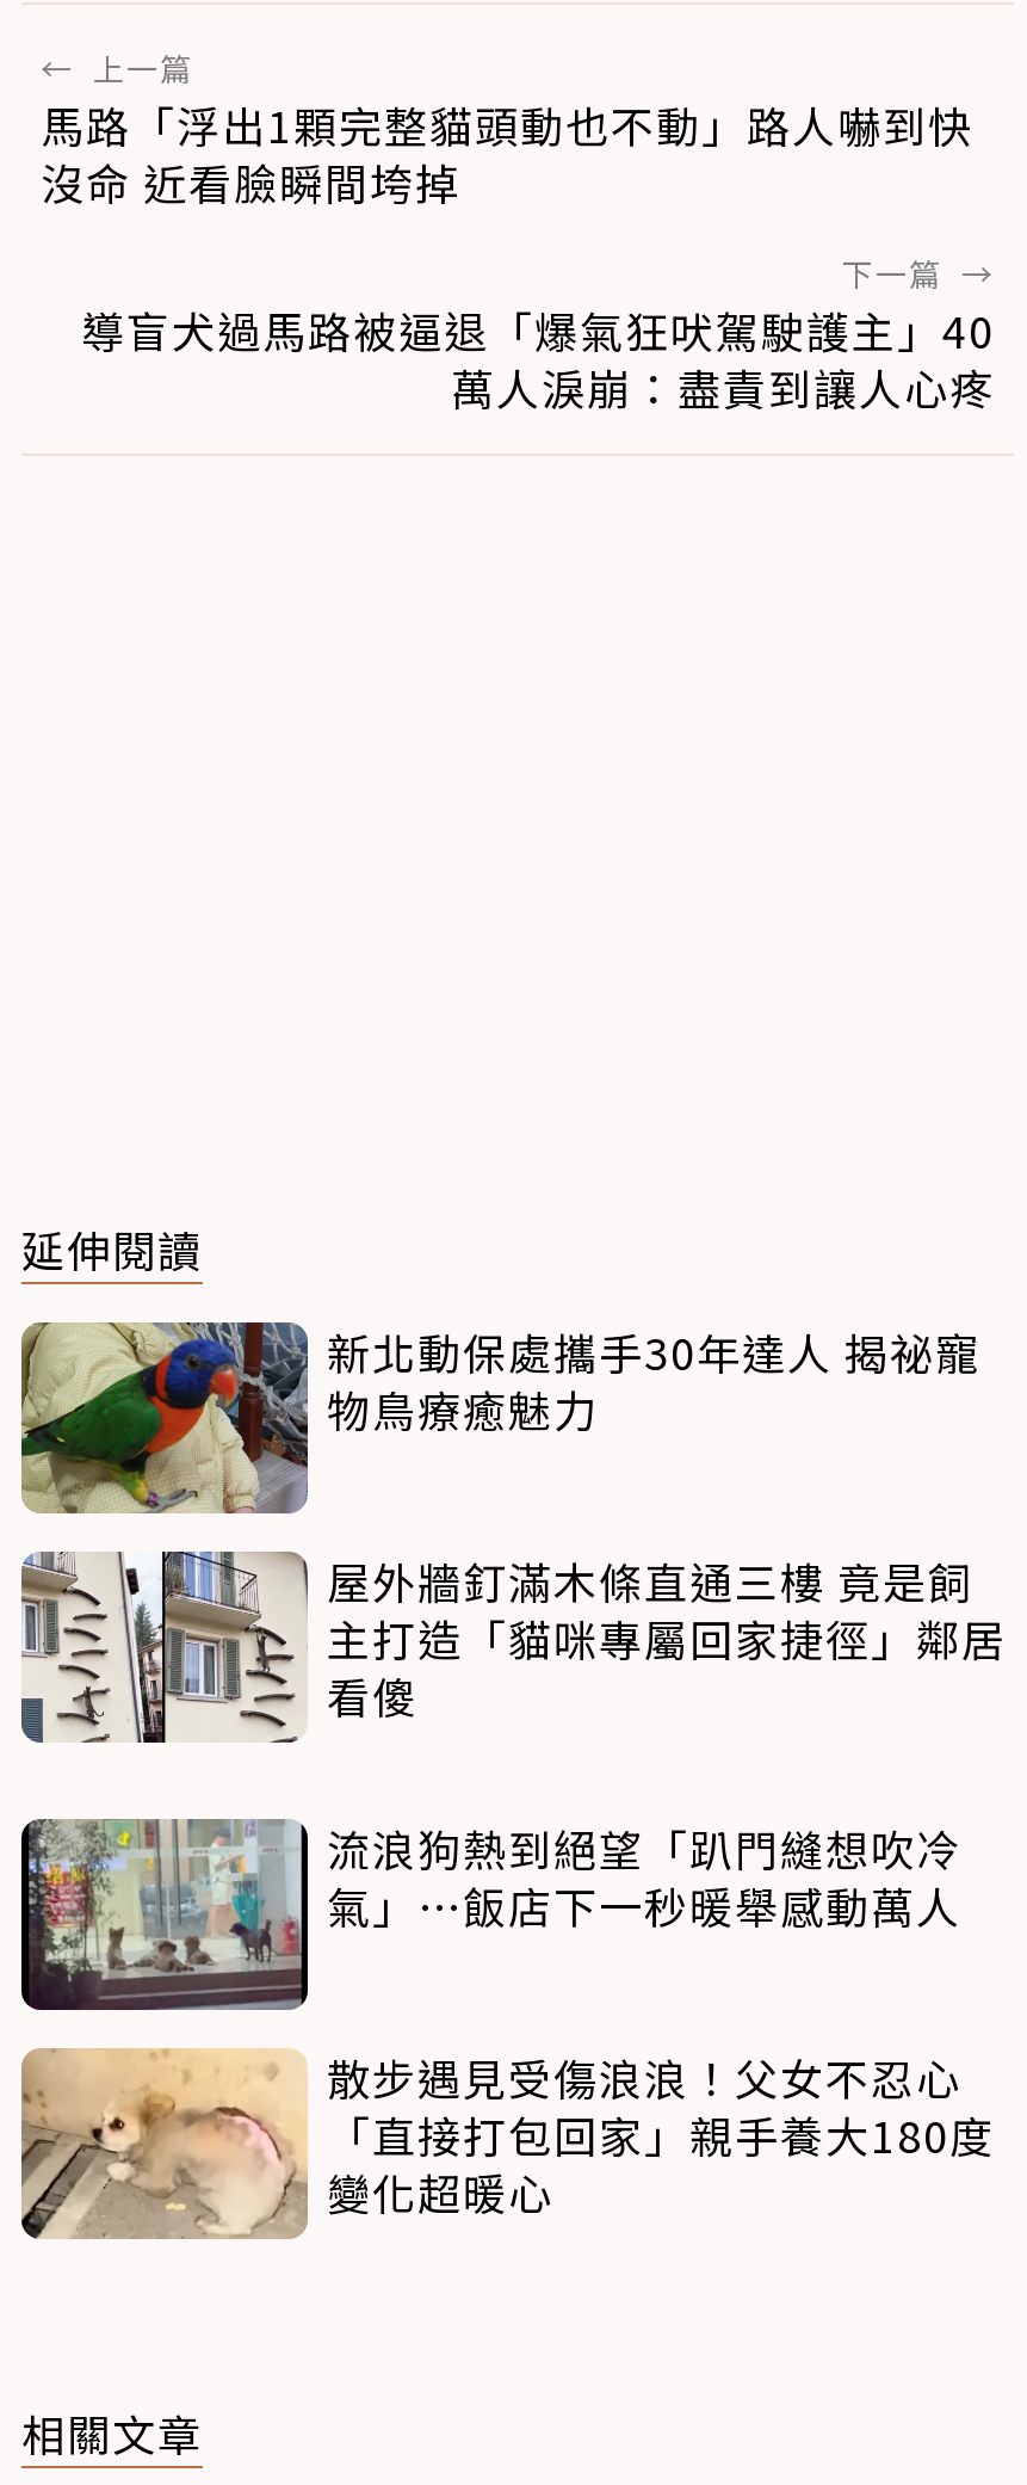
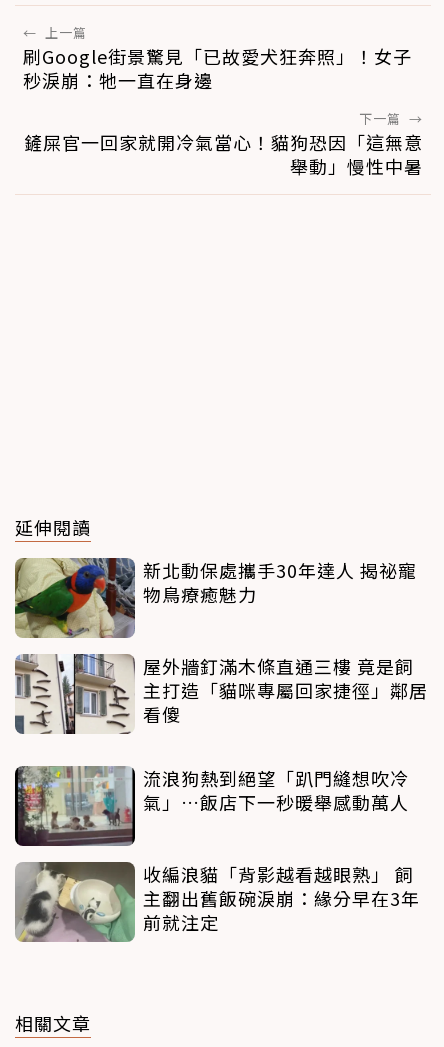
[41,94,973,213] 馬路「浮出1顆完整貓頭動也不動」路人嚇到快 | 沒命 近看臉瞬間垮掉 -> [23,43,412,93] 刷Google街景驚見「已故愛犬狂奔照」！女子 | 秒淚崩：牠一直在身邊
[81,299,995,419] 導盲犬過馬路被逼退「爆氣狂吠駕駛護主」40 | 萬人淚崩：盡責到讓人心疼 -> [24,129,423,179] 鏟屎官一回家就開冷氣當心！貓狗恐因「這無意 | 舉動」慢性中暑
[21,2047,995,2239] [image] | 散步遇見受傷浪浪！父女不忍心 | 「直接打包回家」親手養大180度 | 變化超暖心 -> [15,861,420,943] [image] | 收編浪貓「背影越看越眼熟」 飼 | 主翻出舊飯碗淚崩：緣分早在3年 | 前就注定

